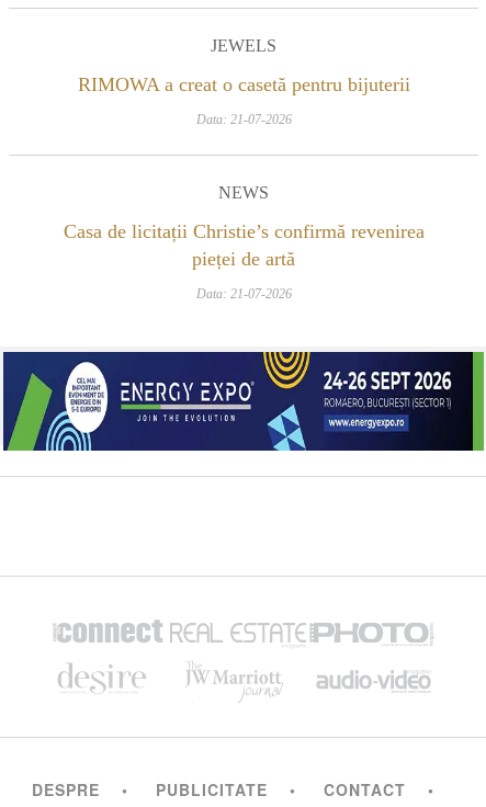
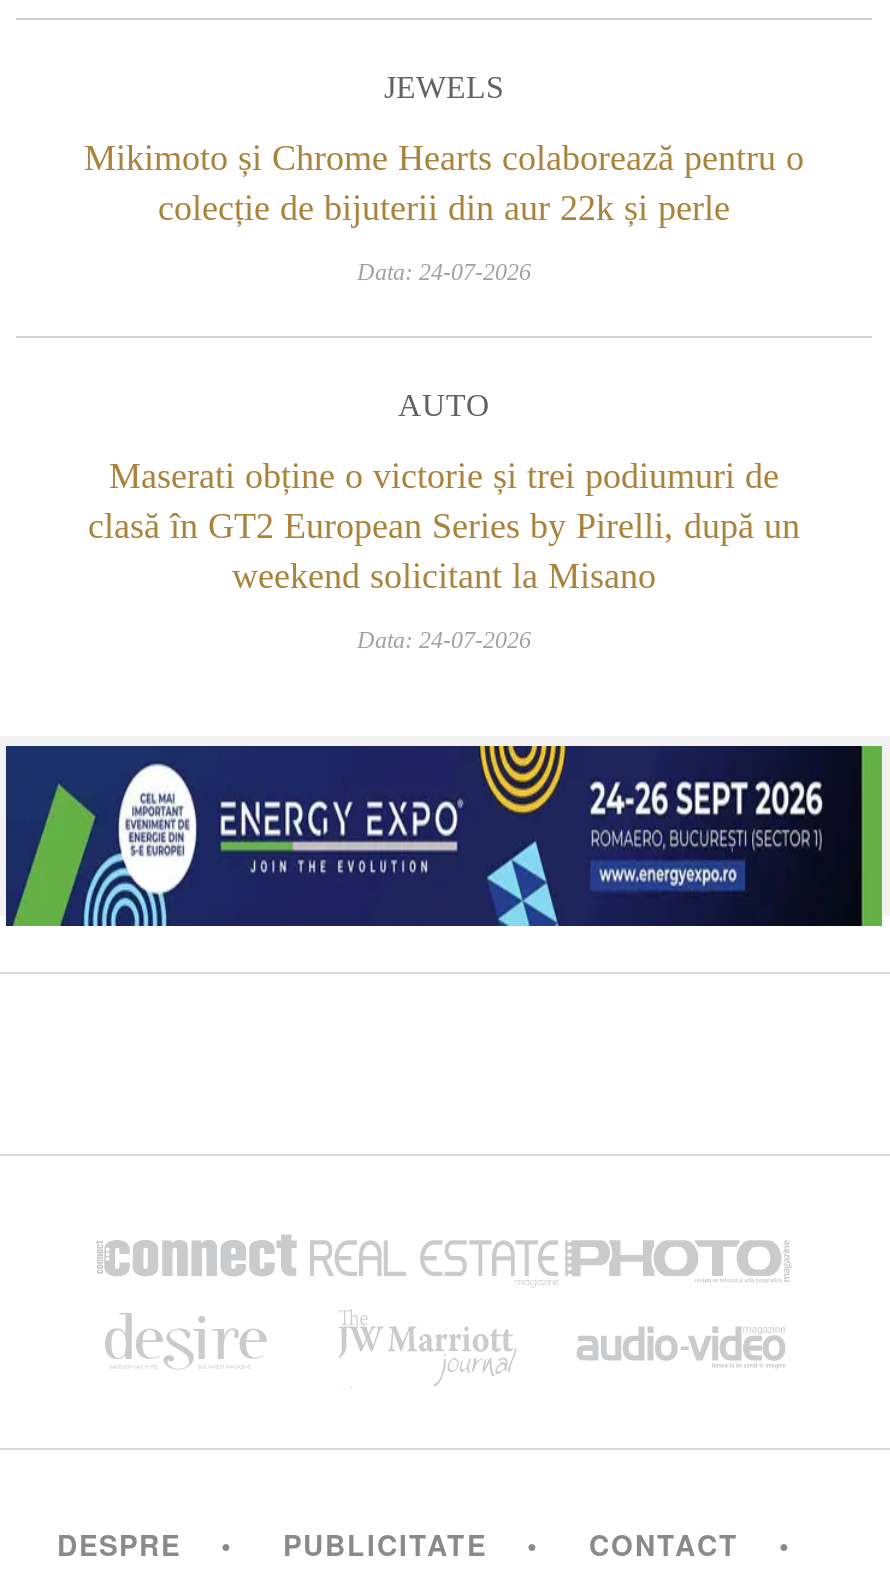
[77,74,410,96] RIMOWA a creat o casetă pentru bijuterii -> [84,137,804,227] Mikimoto și Chrome Hearts colaborează pentru o | colecție de bijuterii din aur 22k și perle
[196,112,291,127] Data: 21-07-2026 -> [357,257,531,285] Data: 24-07-2026
[218,184,269,202] NEWS -> [398,388,490,422] AUTO
[63,221,424,270] Casa de licitații Christie’s confirmă revenirea | pieței de artă -> [88,455,800,595] Maserati obține o victorie și trei podiumuri de | clasă în GT2 European Series by Pirelli, după un | weekend solicitant la Misano
[196,286,291,302] Data: 21-07-2026 -> [357,625,531,653] Data: 24-07-2026

